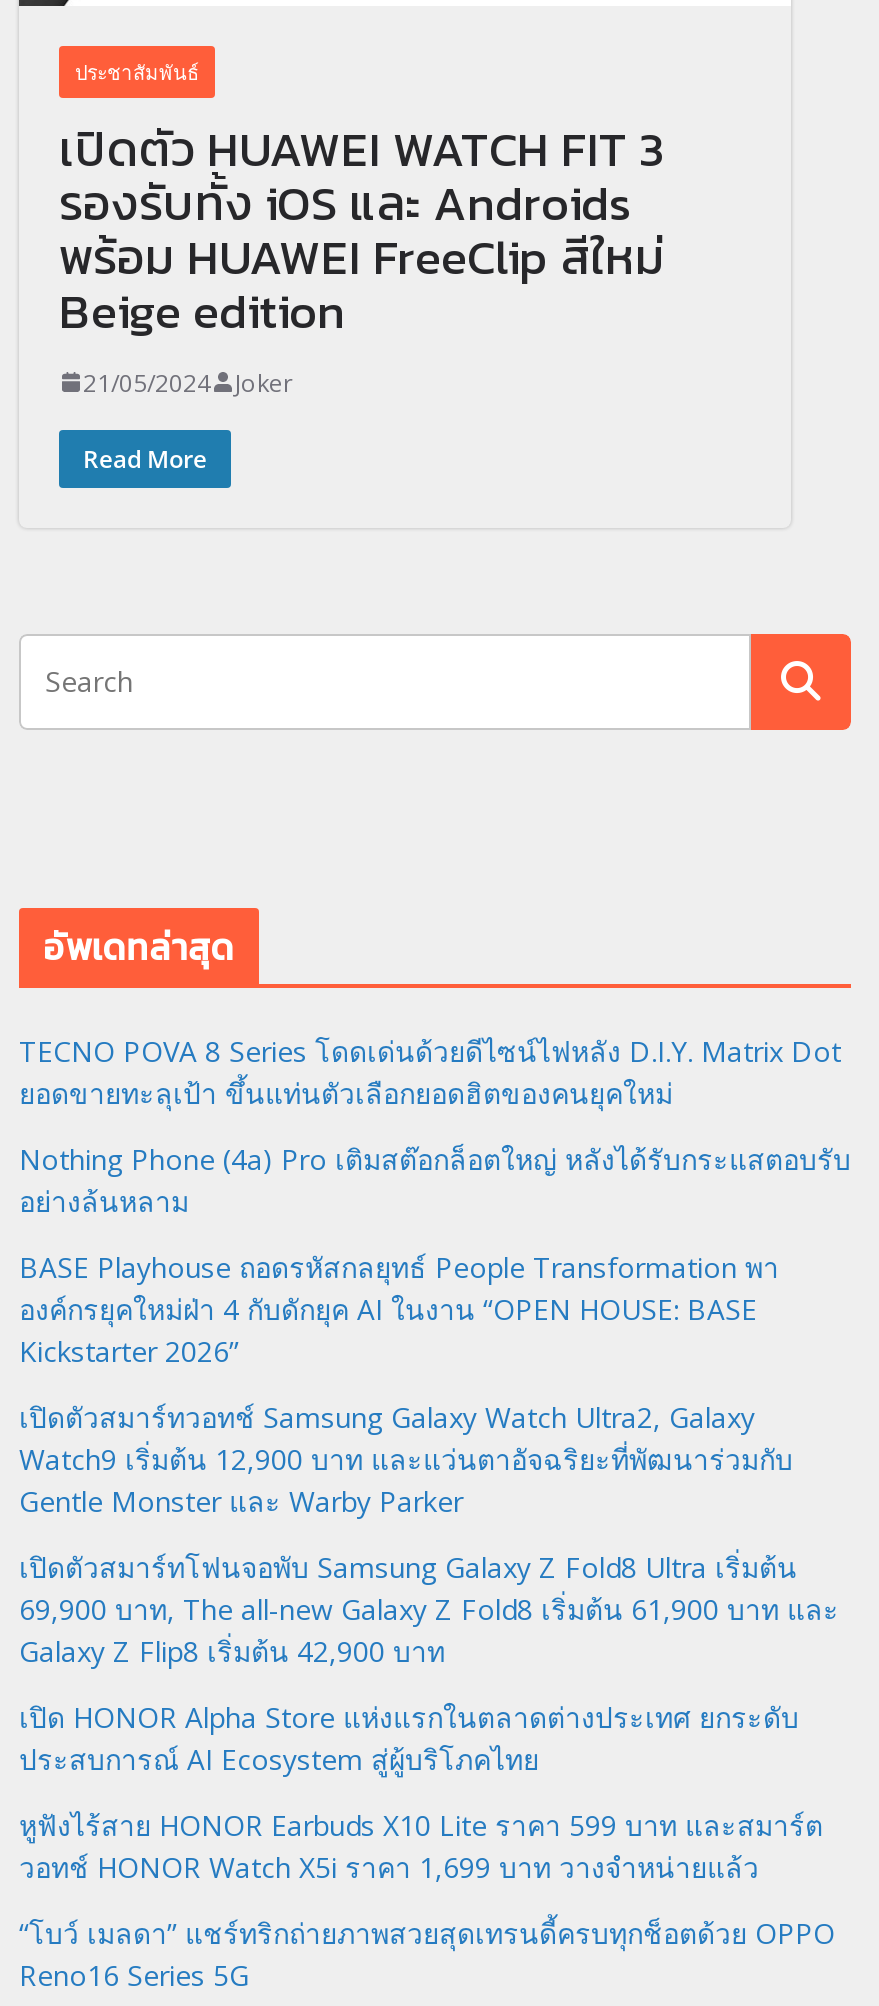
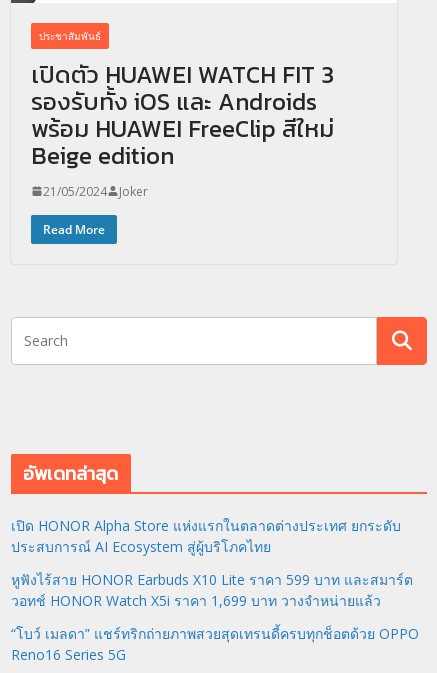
[19,1031,851,1669] TECNO POVA 8 Series โดดเด่นด้วยดีไซน์ไฟหลัง D.I.Y. Matrix Dot | ยอดขายทะลุเป้า ขึ้นแท่นตัวเลือกยอดฮิตของคนยุคใหม่ | Nothing Phone (4a) Pro เติมสต๊อกล็อตใหญ่ หลังได้รับกระแสตอบรับ | อย่างล้นหลาม | BASE Playhouse ถอดรหัสกลยุทธ์ People Transformation พา | องค์กรยุคใหม่ฝ่า 4 กับดักยุค AI ในงาน “OPEN HOUSE: BASE | Kickstarter 2026” | เปิดตัวสมาร์ทวอทช์ Samsung Galaxy Watch Ultra2, Galaxy | Watch9 เริ่มต้น 12,900 บาท และแว่นตาอัจฉริยะที่พัฒนาร่วมกับ | Gentle Monster และ Warby Parker | เปิดตัวสมาร์ทโฟนจอพับ Samsung Galaxy Z Fold8 Ultra เริ่มต้น | 69,900 บาท, The all-new Galaxy Z Fold8 เริ่มต้น 61,900 บาท และ | Galaxy Z Flip8 เริ่มต้น 42,900 บาท -> none

